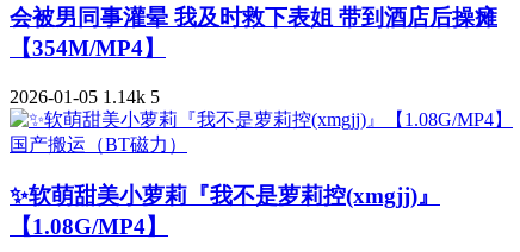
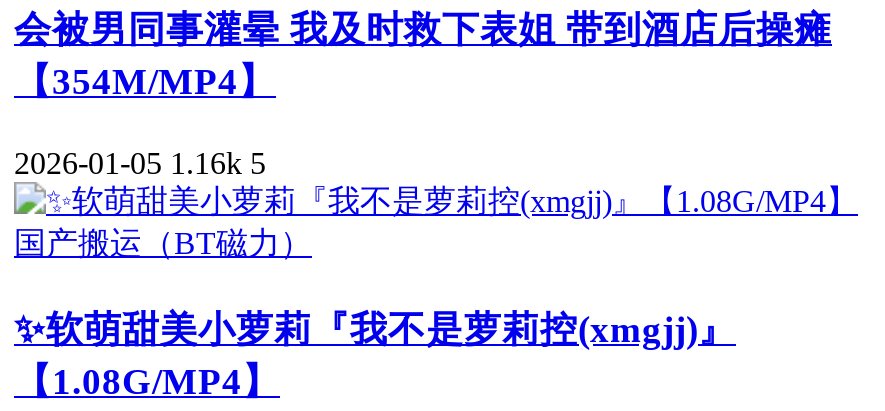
[10,87,160,107] 2026-01-05 1.14k 5 -> [14,146,266,180] 2026-01-05 1.16k 5

